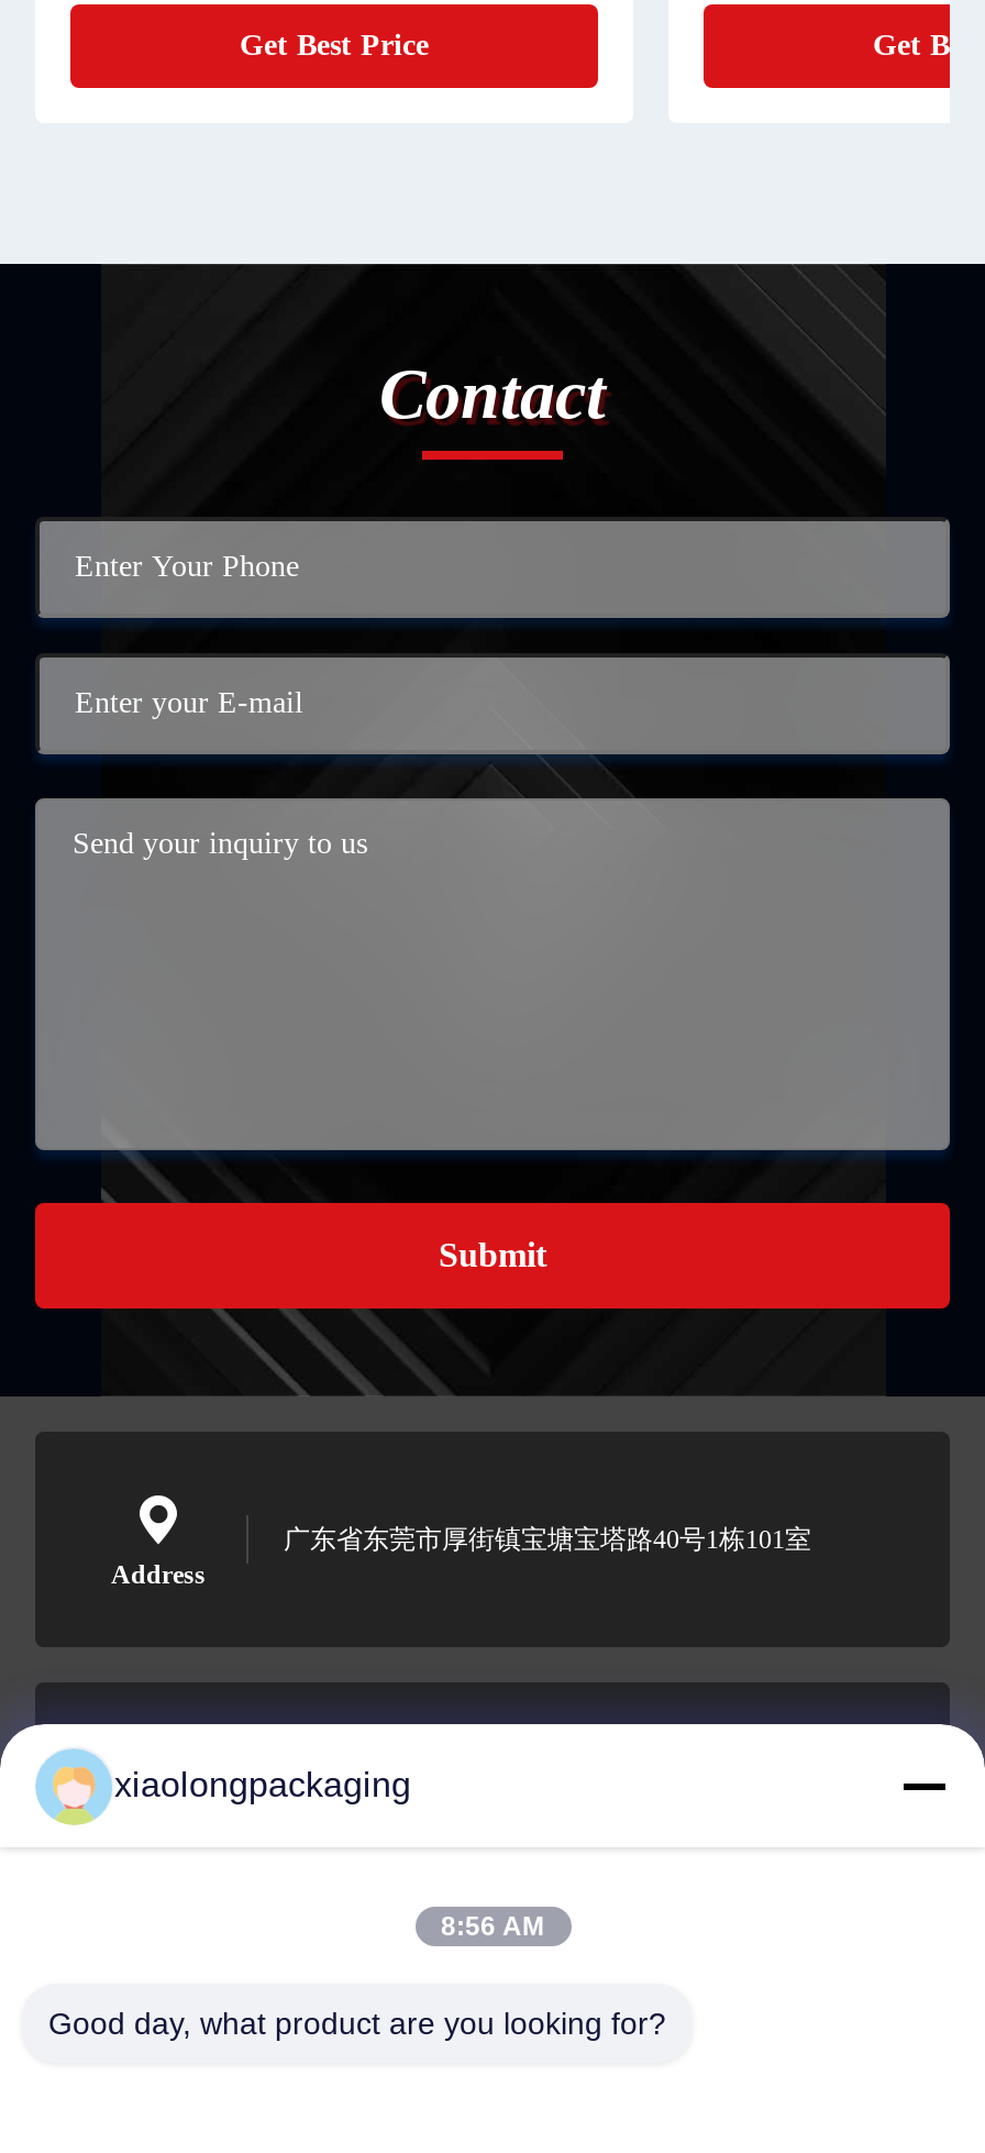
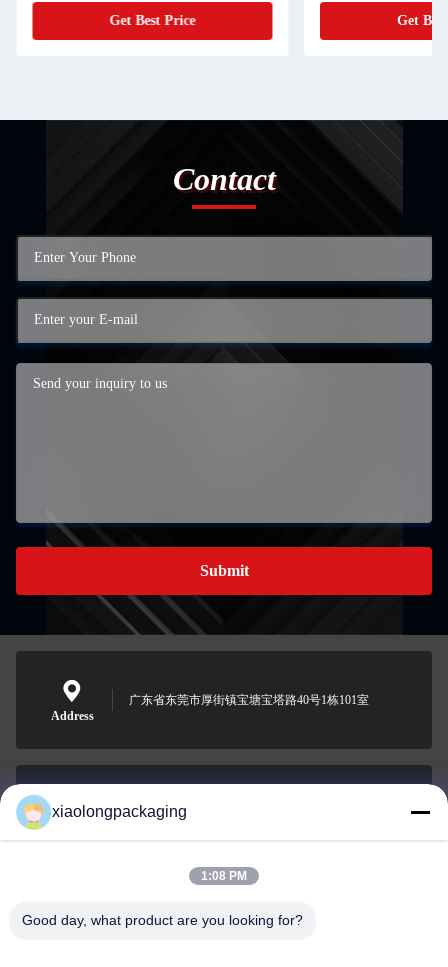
[441,1911,544,1942] 8:56 AM -> [201,869,247,883] 1:08 PM

